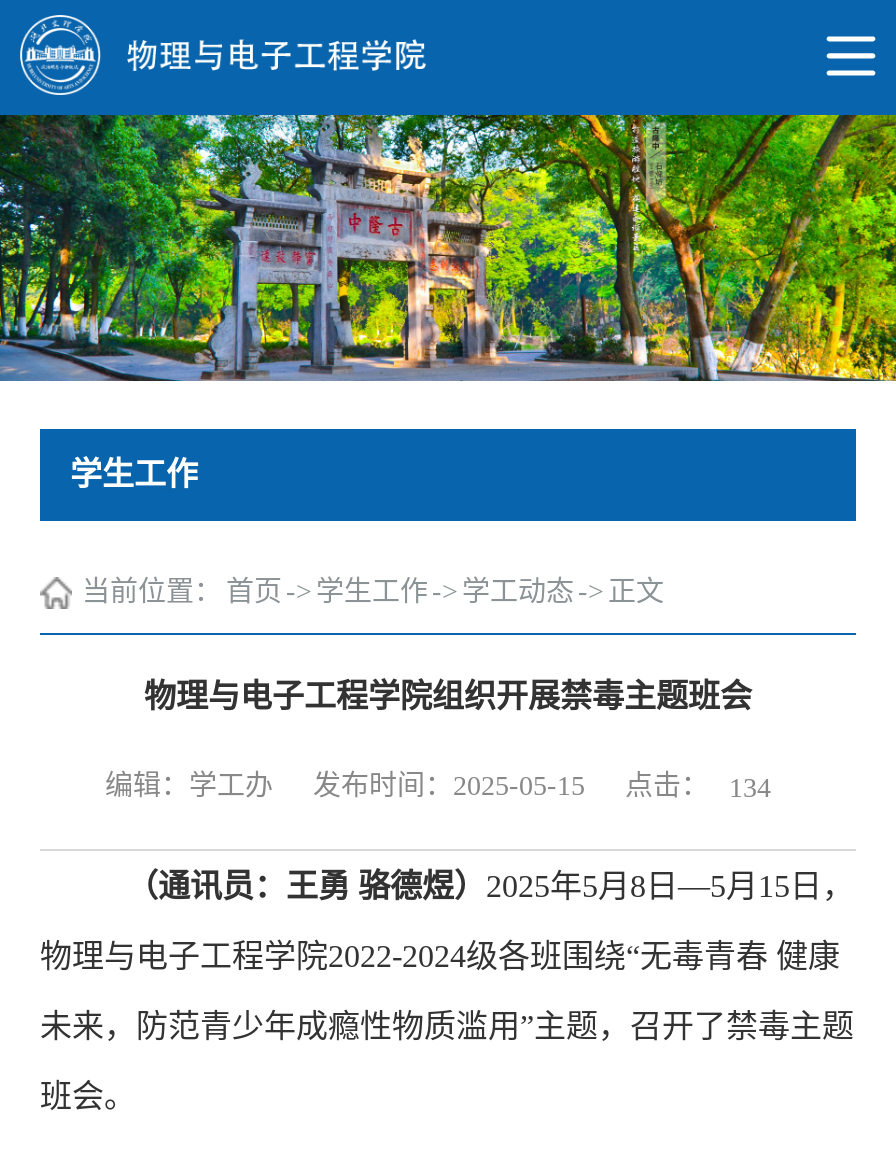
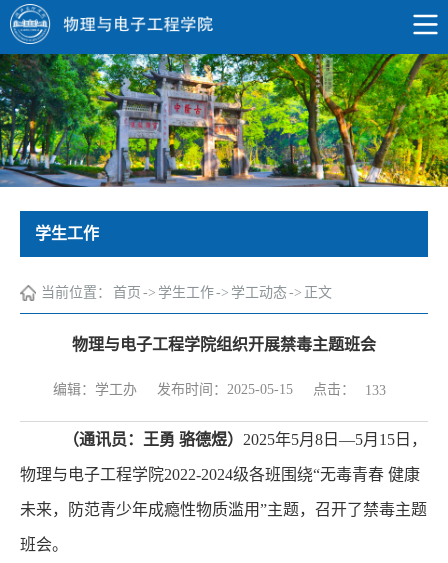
[105,771,771,802] 编辑：学工办 发布时间：2025-05-15 点击： 134 -> [52,382,385,397] 编辑：学工办 发布时间：2025-05-15 点击： 133

